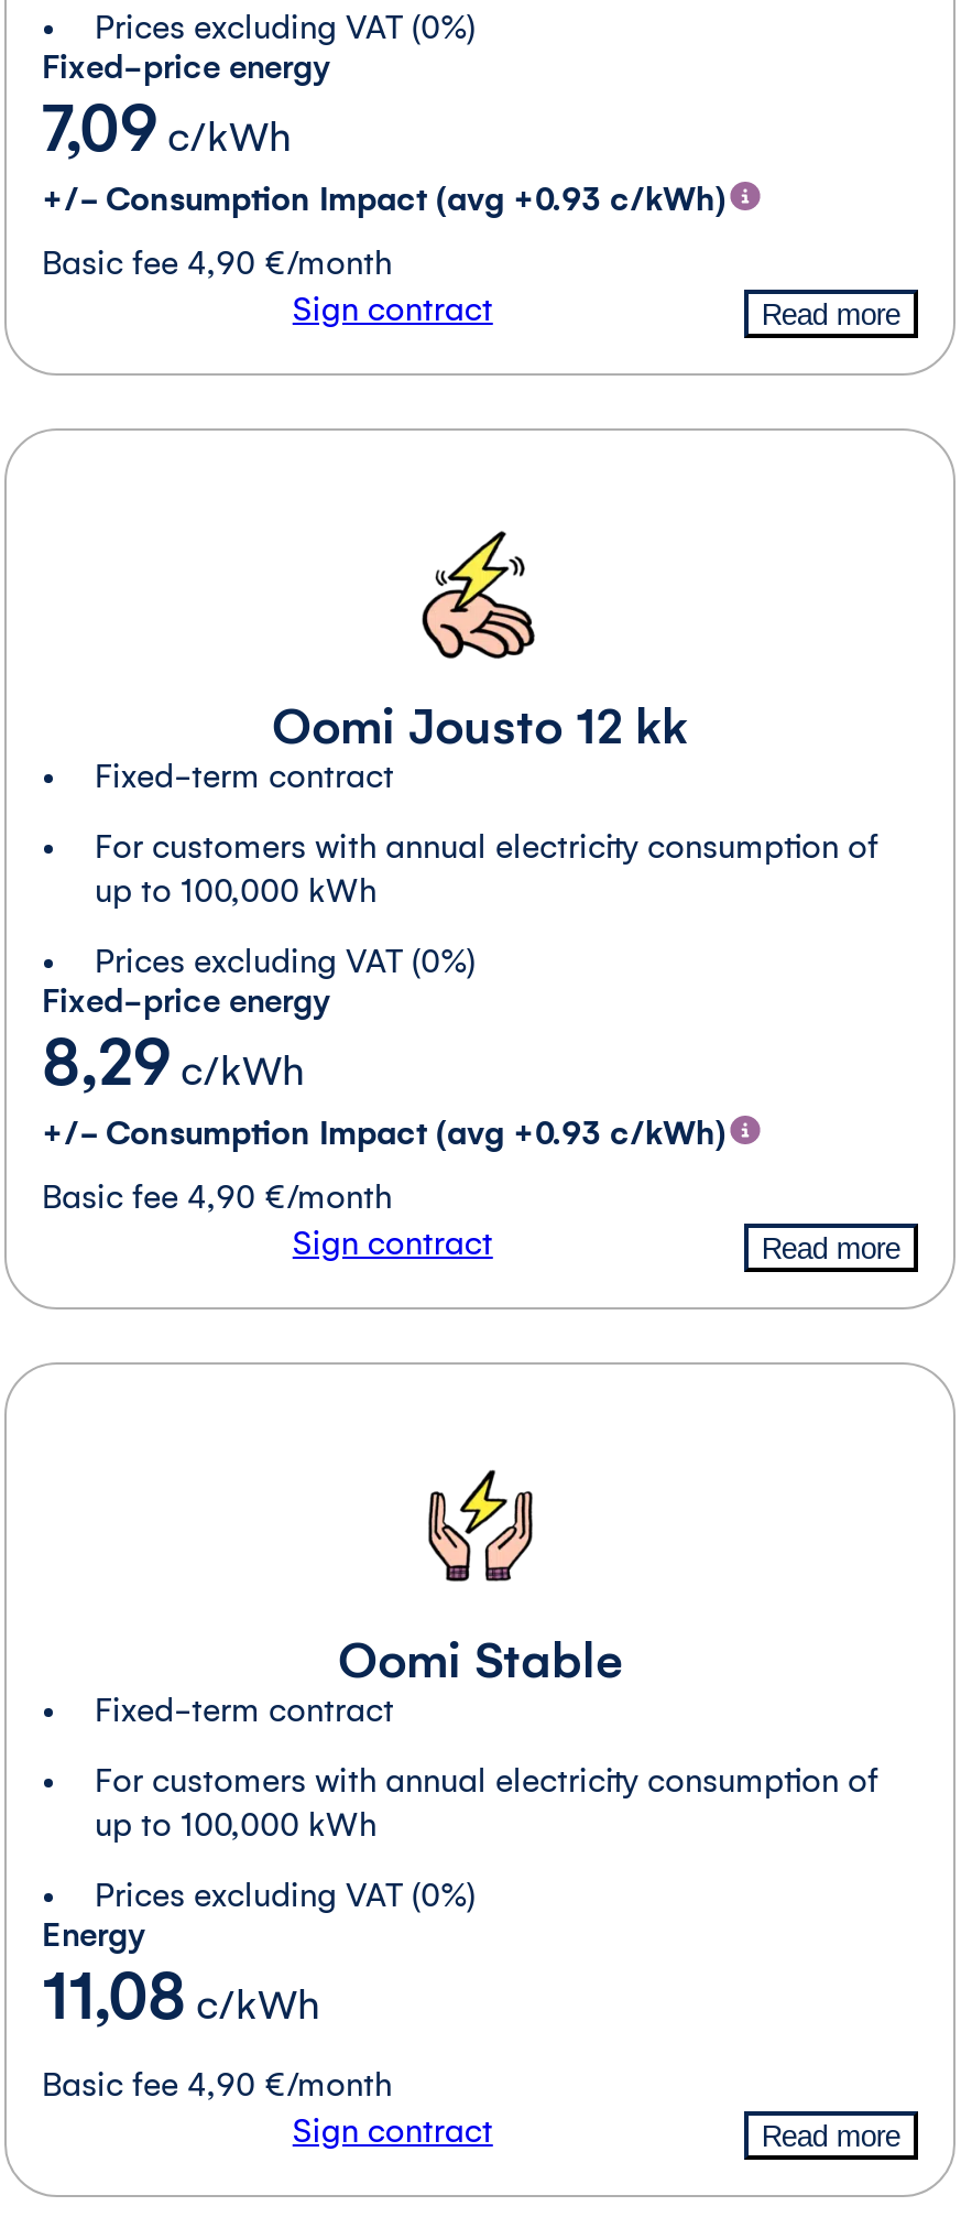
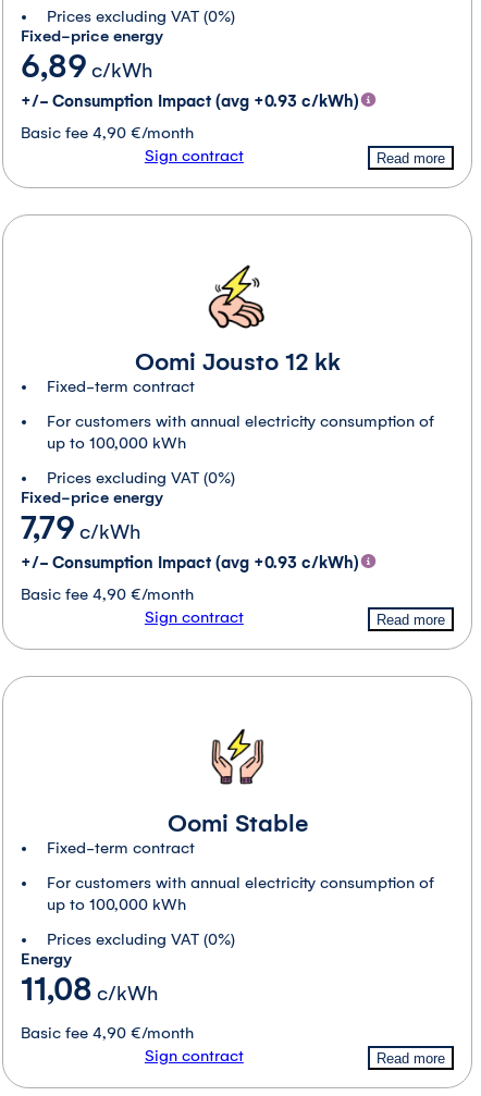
[42,99,291,169] 7,09 c/kWh -> [21,52,152,86] 6,89 c/kWh
[42,1033,304,1103] 8,29 c/kWh -> [21,513,140,548] 7,79 c/kWh

